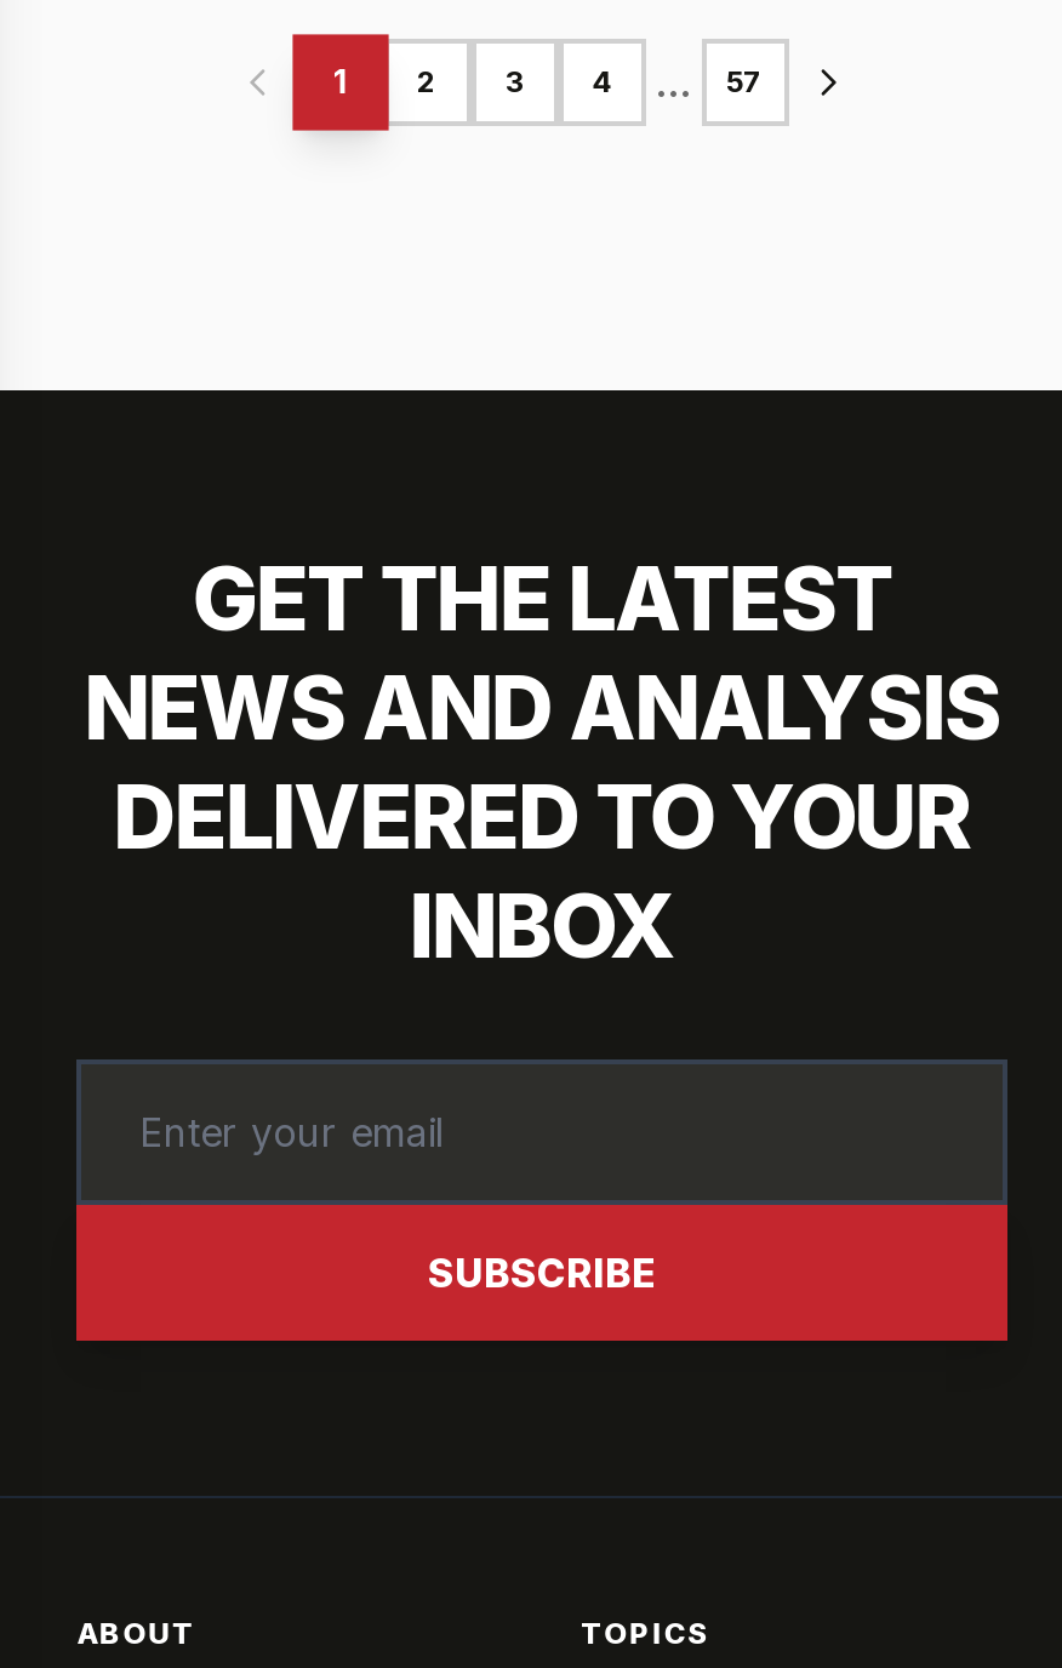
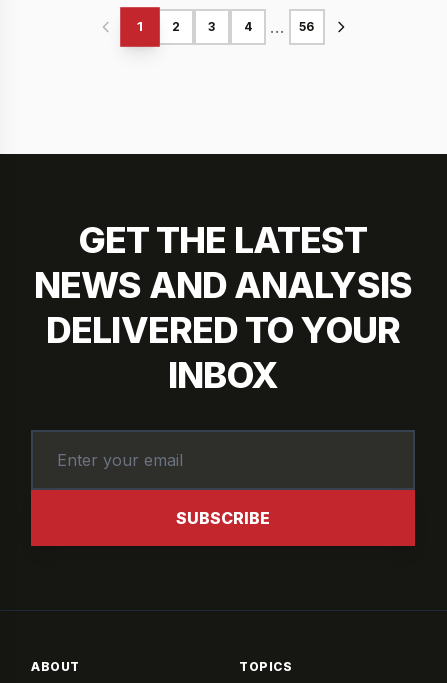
[726,63,763,99] 57 -> [299,19,314,34] 56

